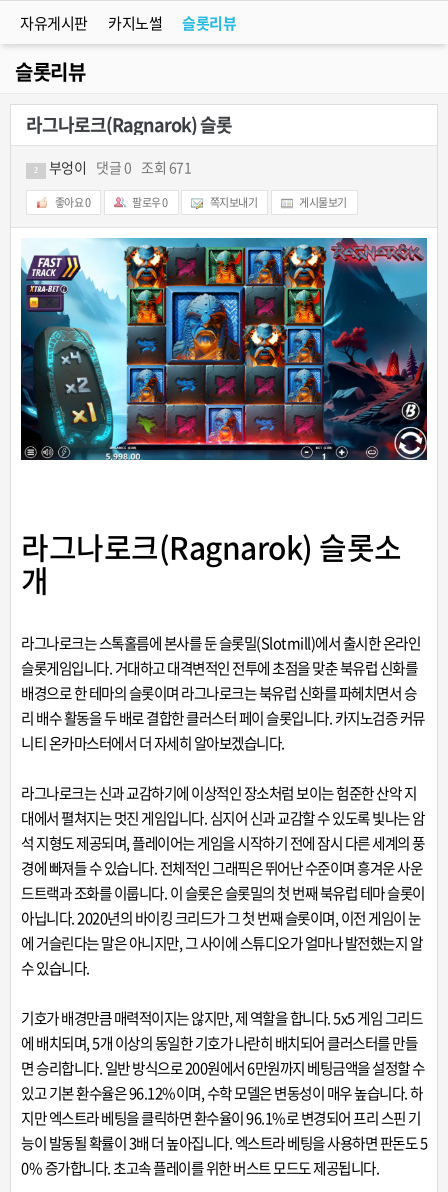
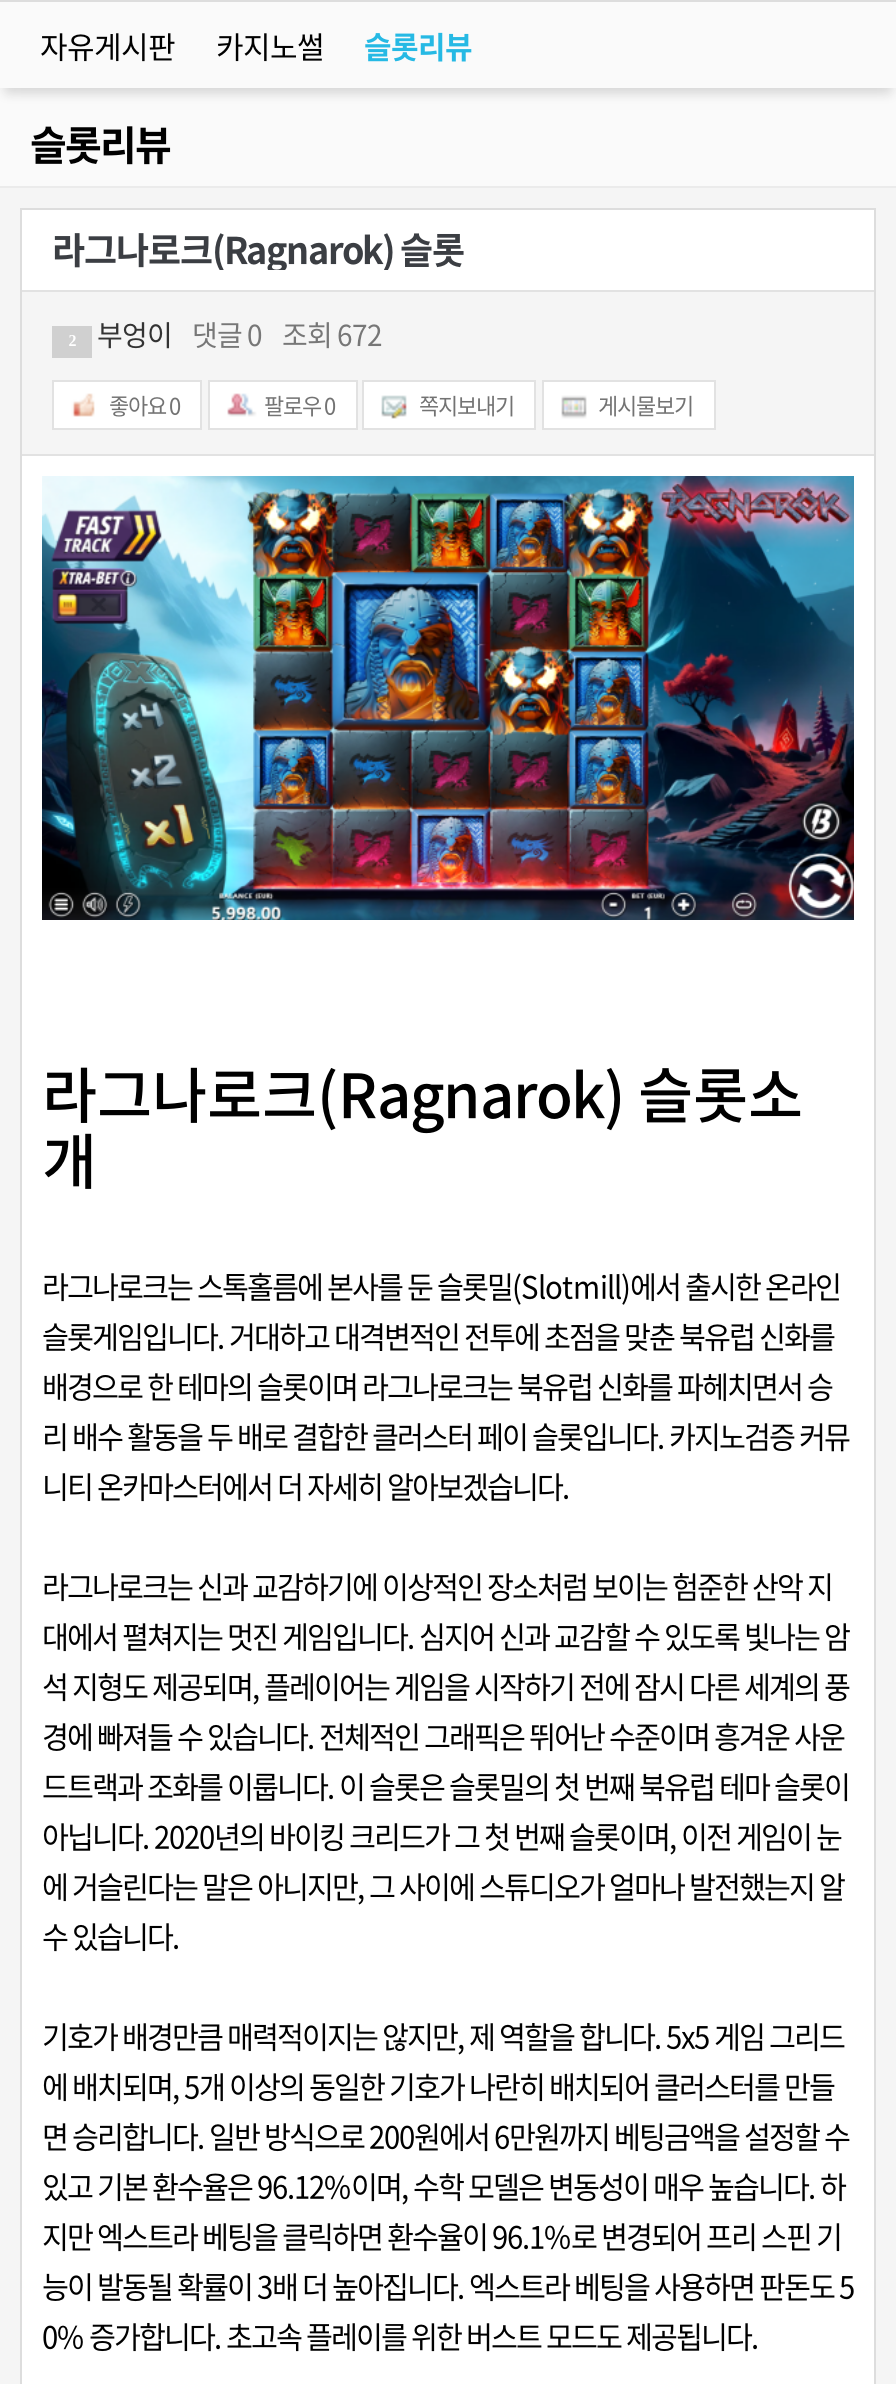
[46,157,191,177] 부엉이 댓글 0 조회 671 -> [92,314,382,354] 부엉이 댓글 0 조회 672

